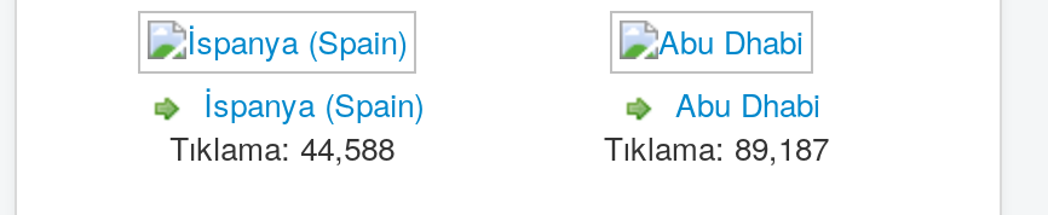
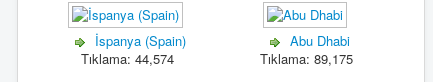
[170,124,395,170] Tıklama: 44,588 -> [81,48,174,67] Tıklama: 44,574
[604,124,829,170] Tıklama: 89,187 -> [260,48,353,67] Tıklama: 89,175

